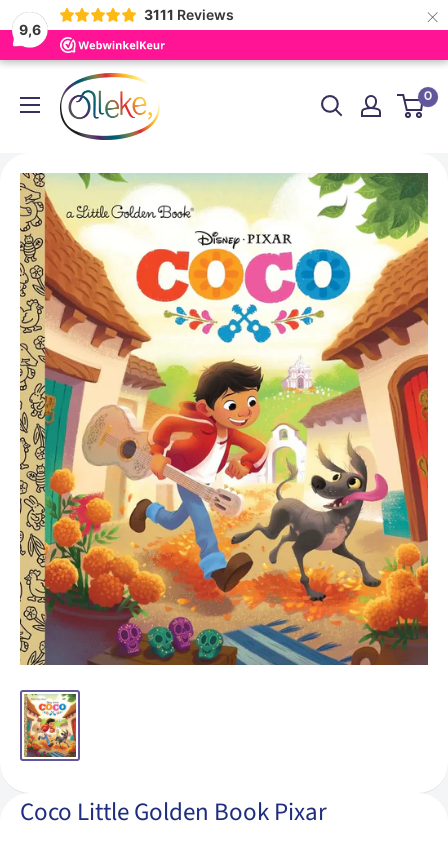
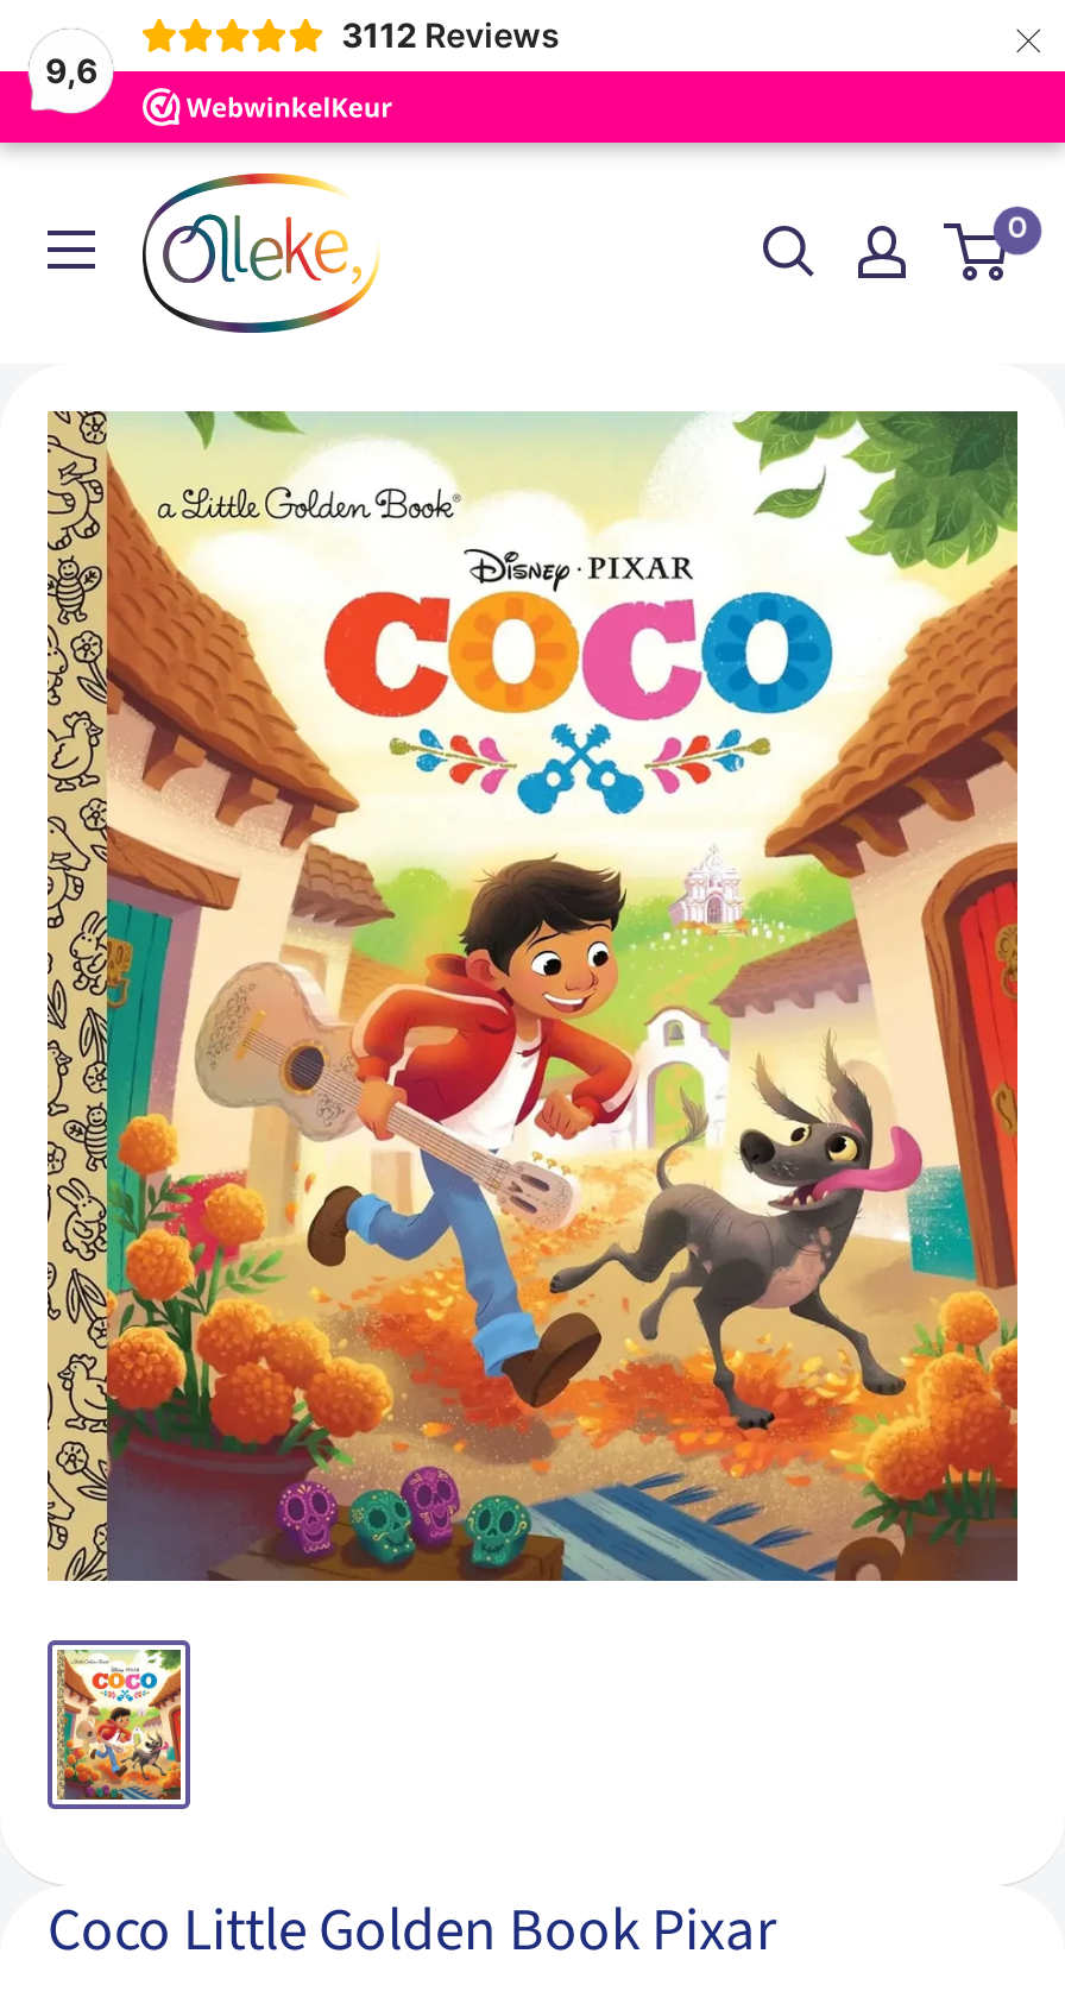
[144,6,234,23] 3111 Reviews -> [341,14,560,55] 3112 Reviews

